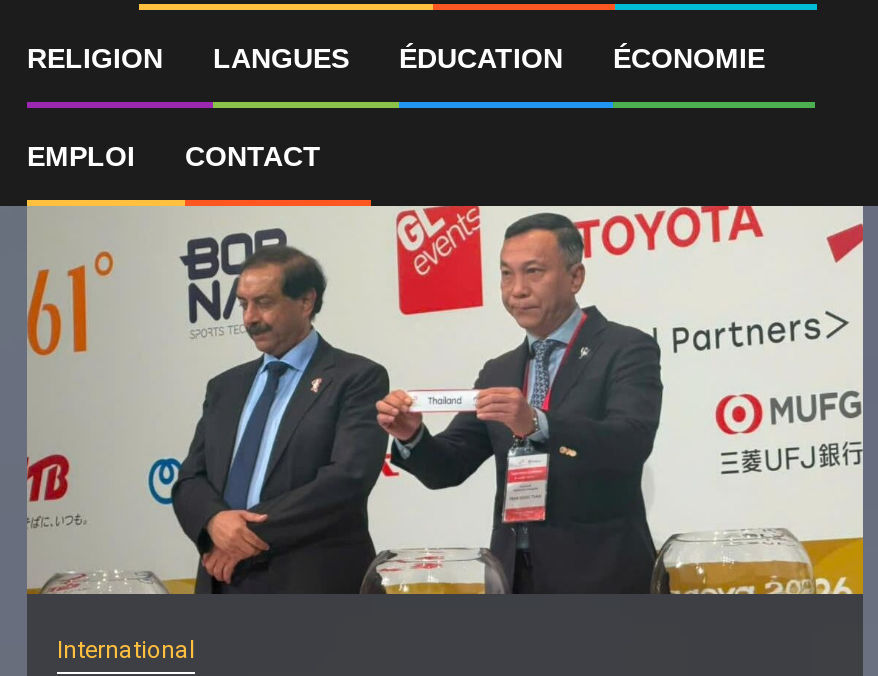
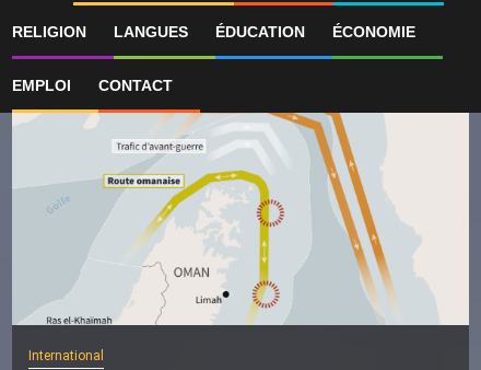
[25,204,865,596] [image] -> [11,112,470,326] [image]

